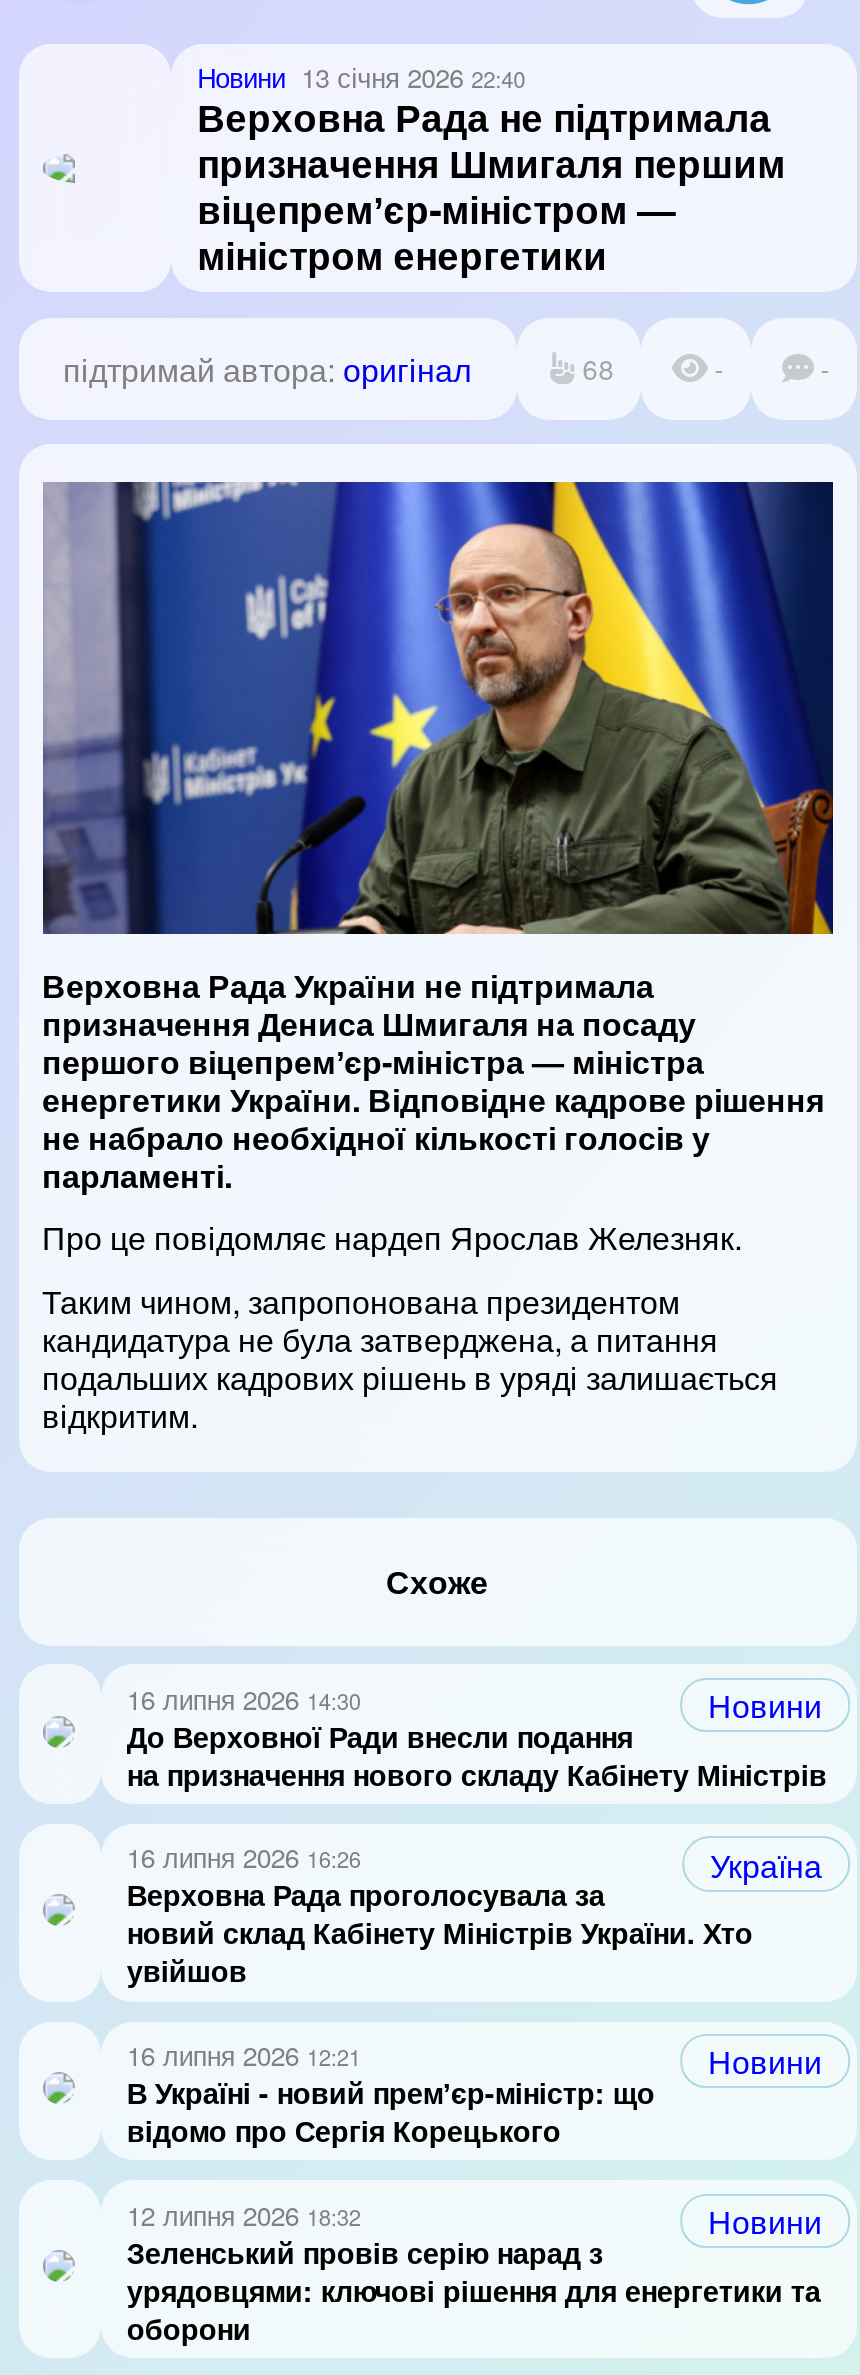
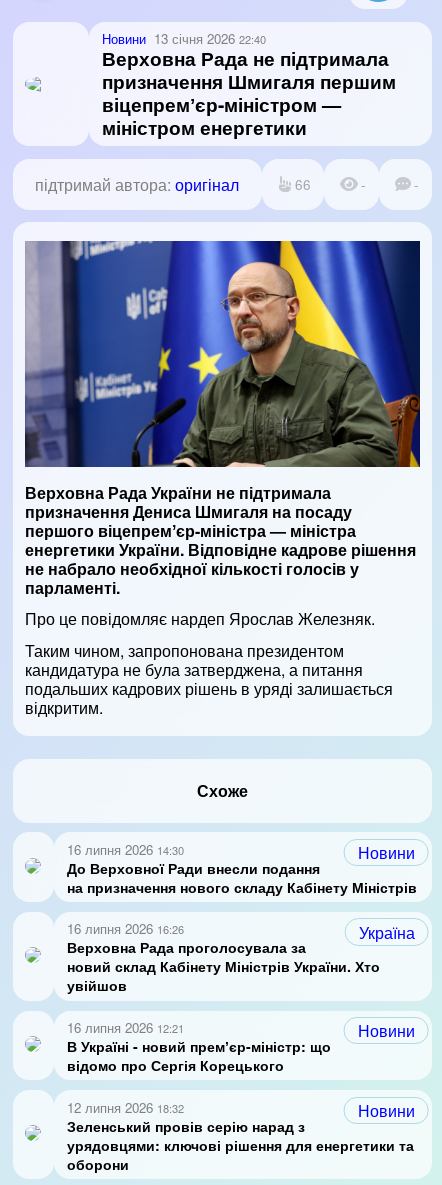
[583,348,615,388] 68 -> [295,174,311,194] 66

